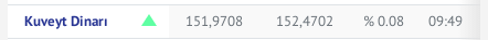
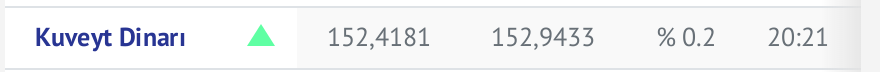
[185,12,243,30] 151,9708 -> [327,20,431,54] 152,4181
[276,12,333,30] 152,4702 -> [491,20,595,54] 152,9433
[363,12,404,30] % 0.08 -> [656,20,716,54] % 0.2
[428,12,463,30] 09:49 -> [767,20,829,54] 20:21

